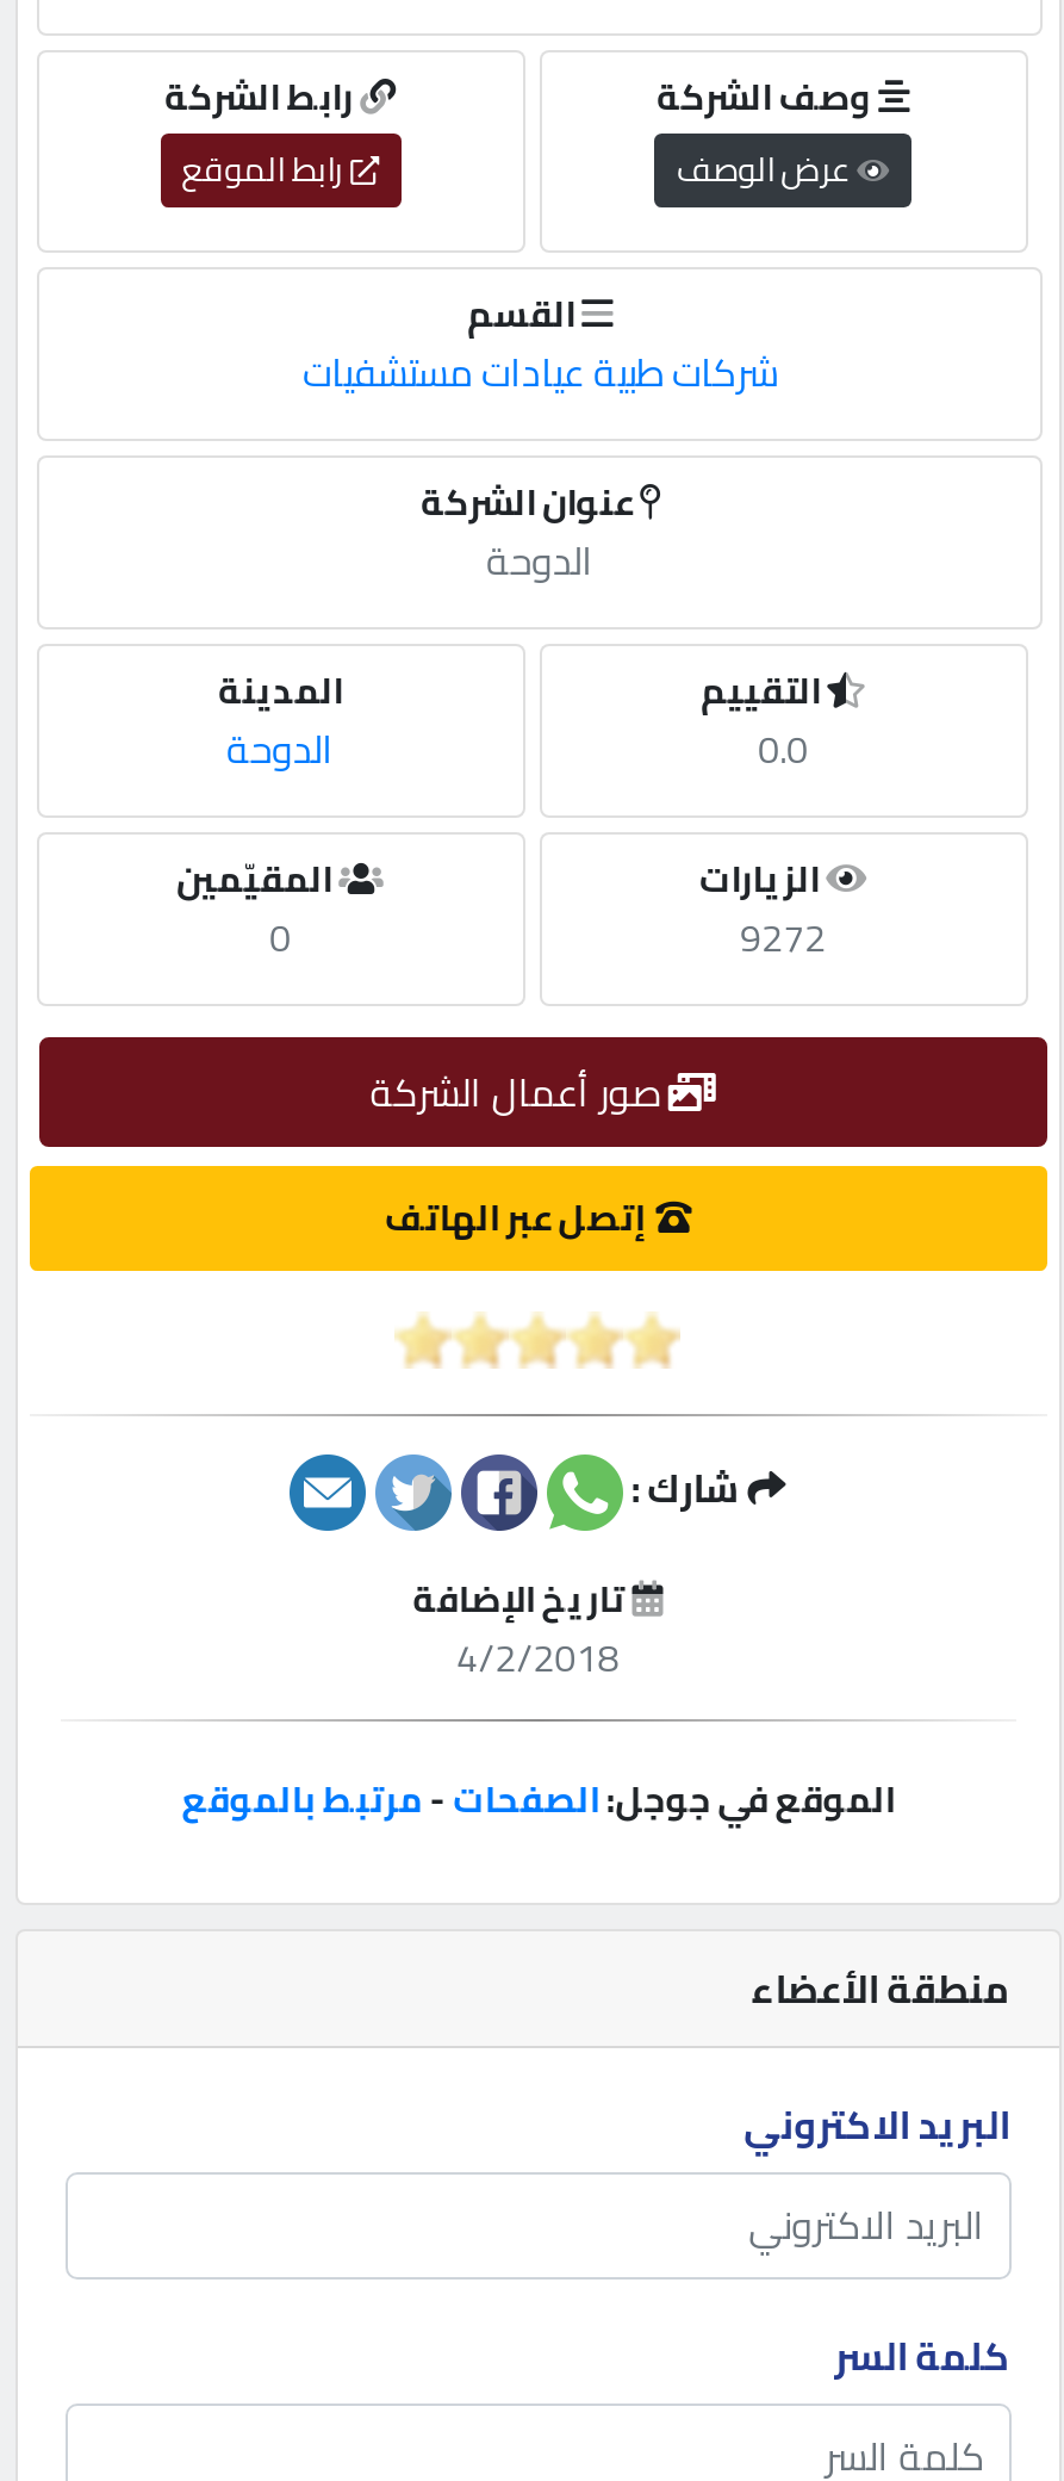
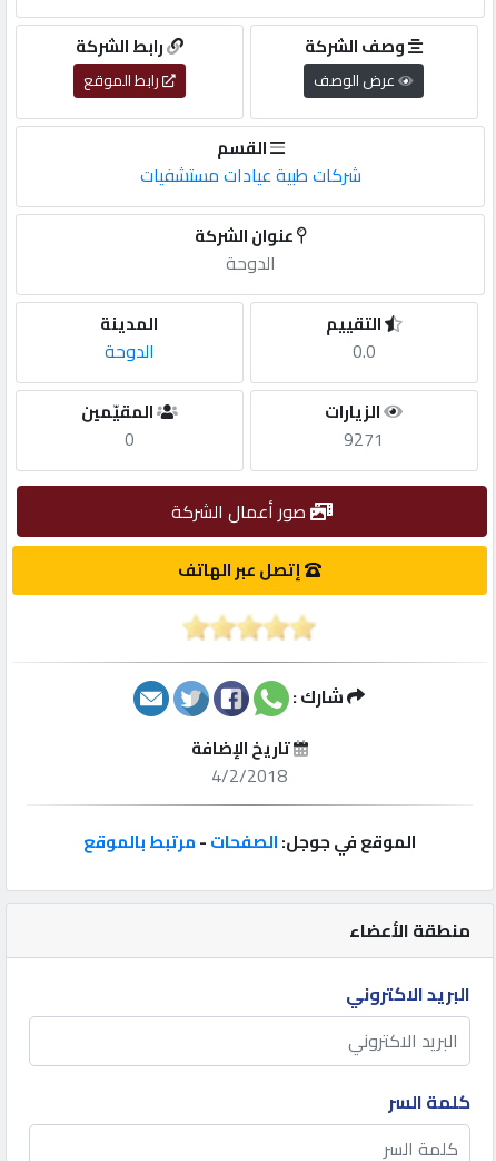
[740,900,826,972] 9272 -> [344,422,384,455] 9271

